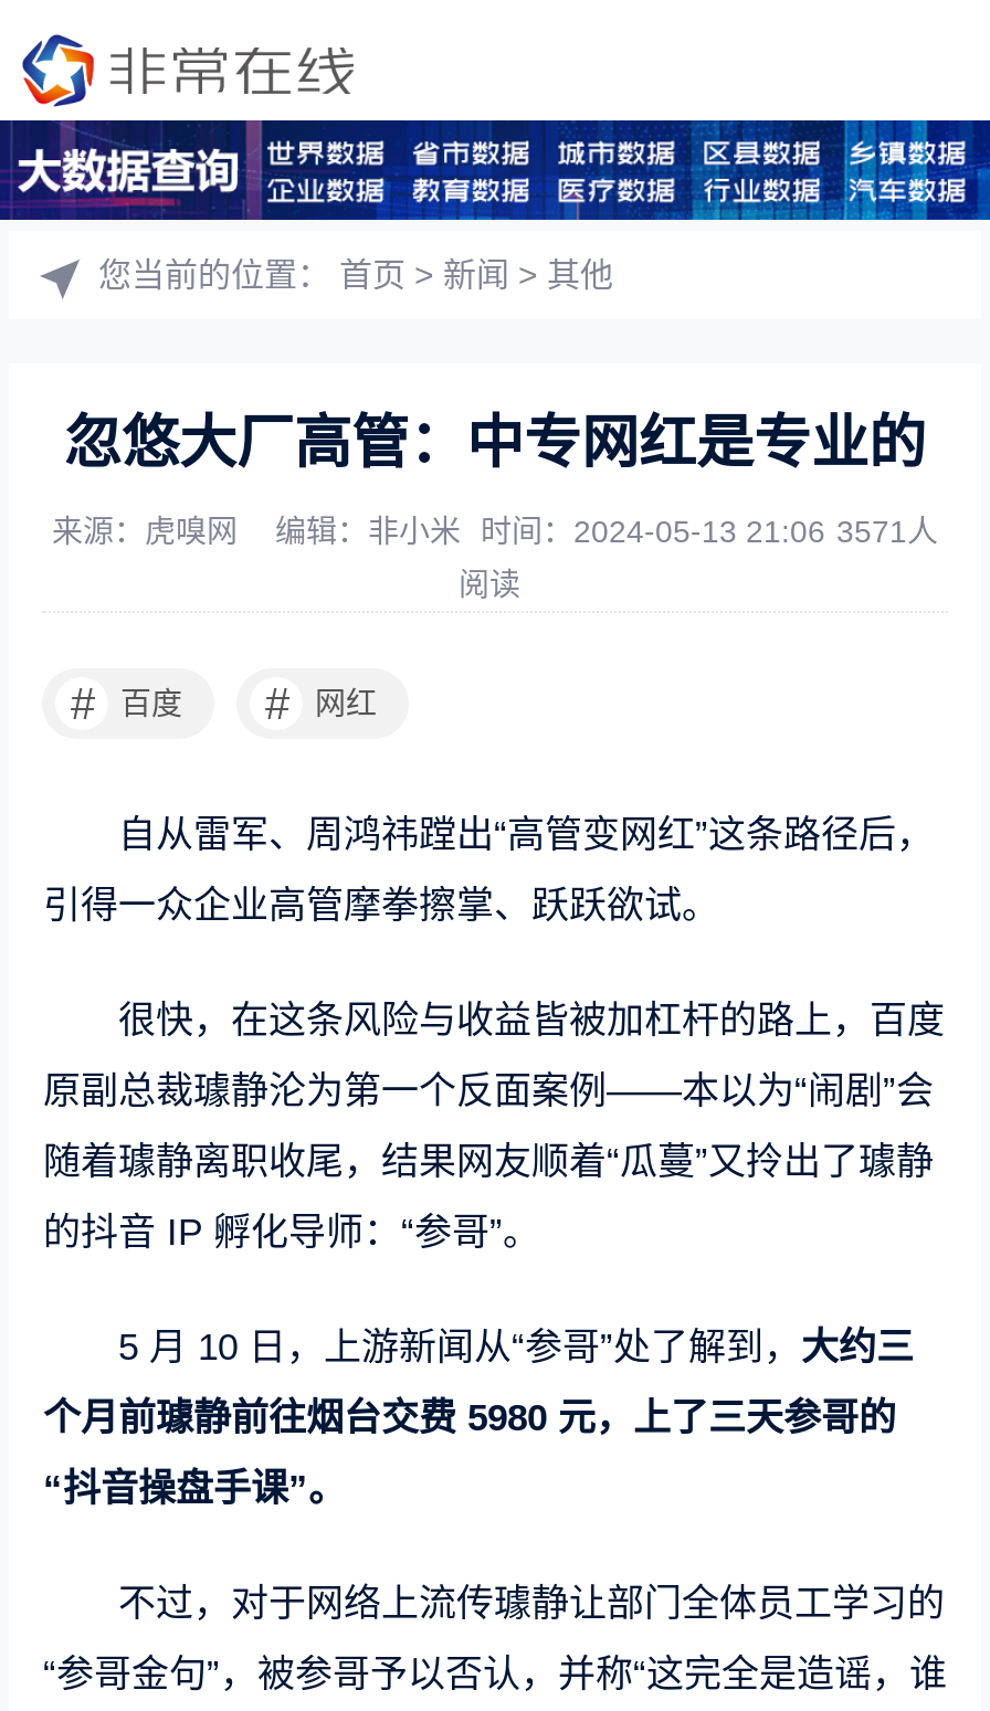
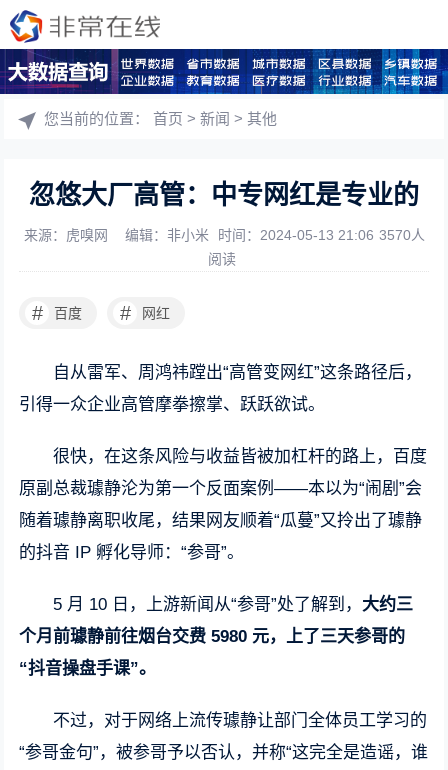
[52,514,938,549] 来源：虎嗅网 编辑：非小米 时间：2024-05-13 21:06 3571人 -> [23,227,424,243] 来源：虎嗅网 编辑：非小米 时间：2024-05-13 21:06 3570人

